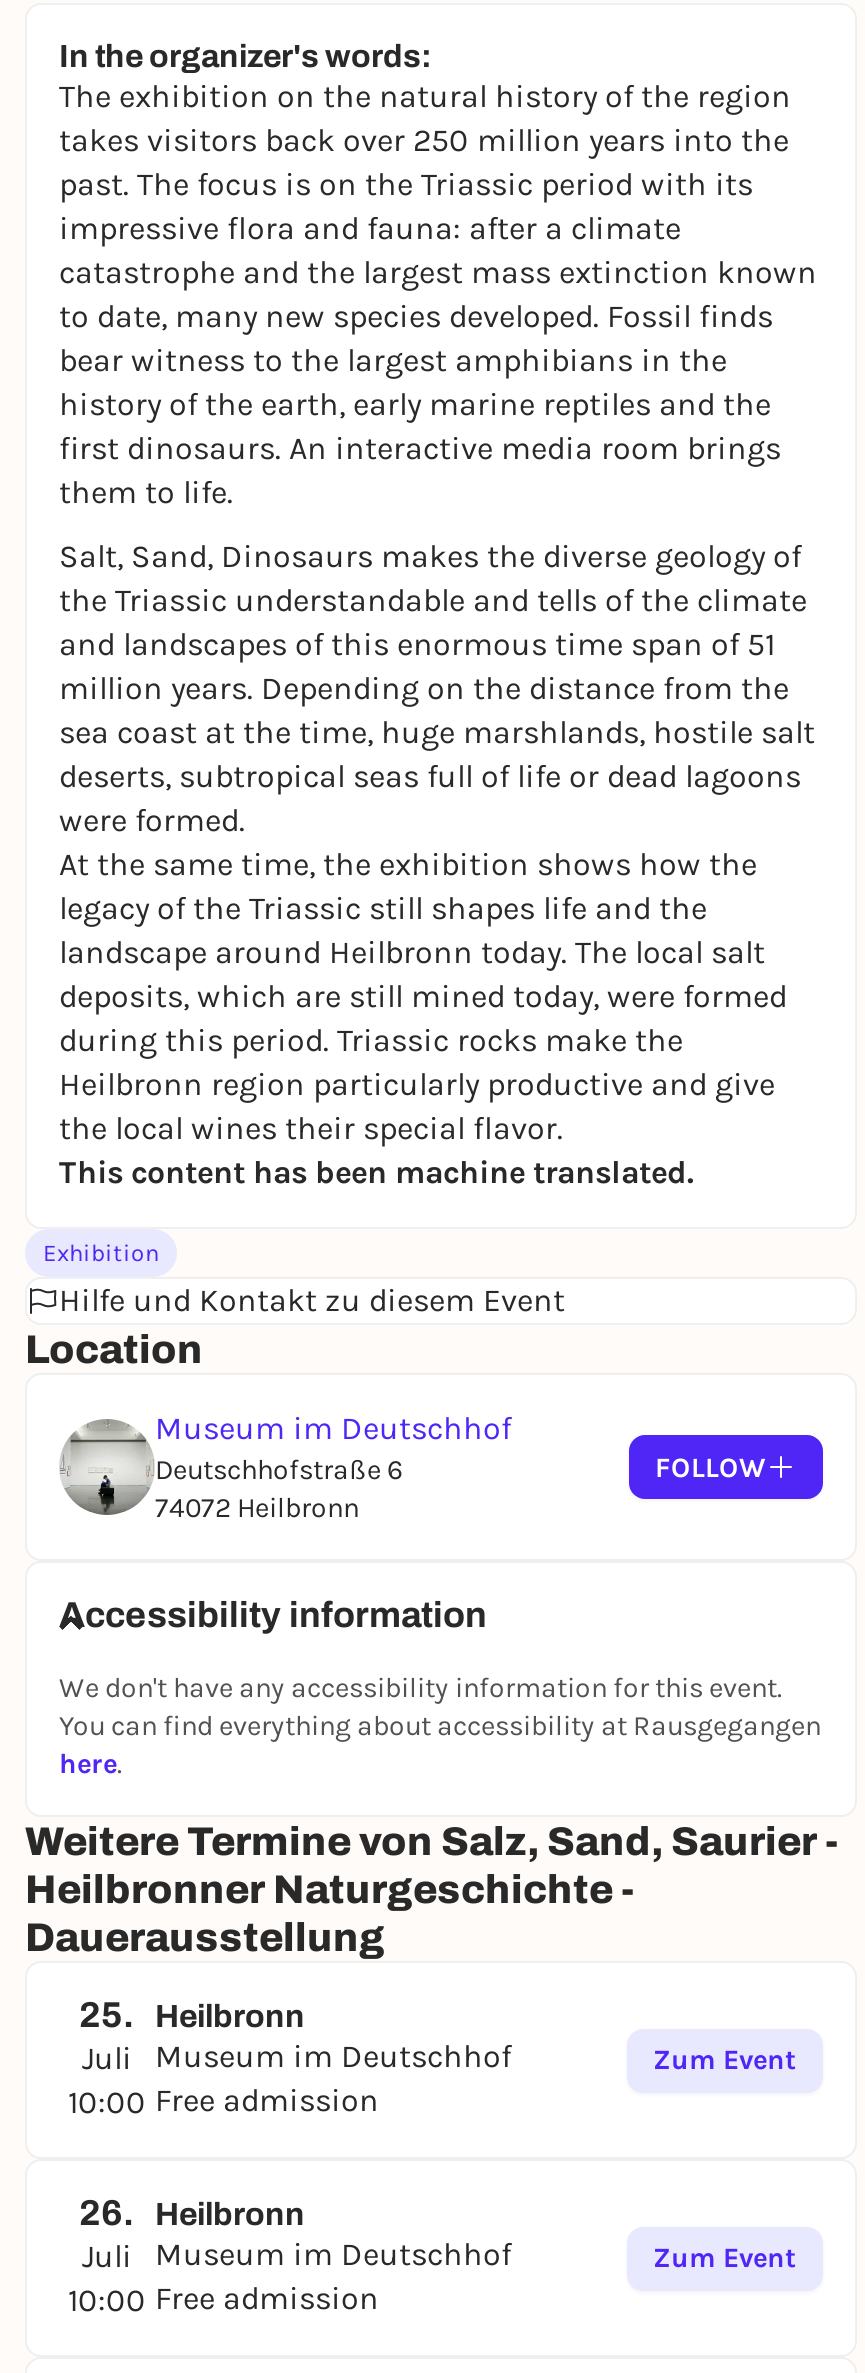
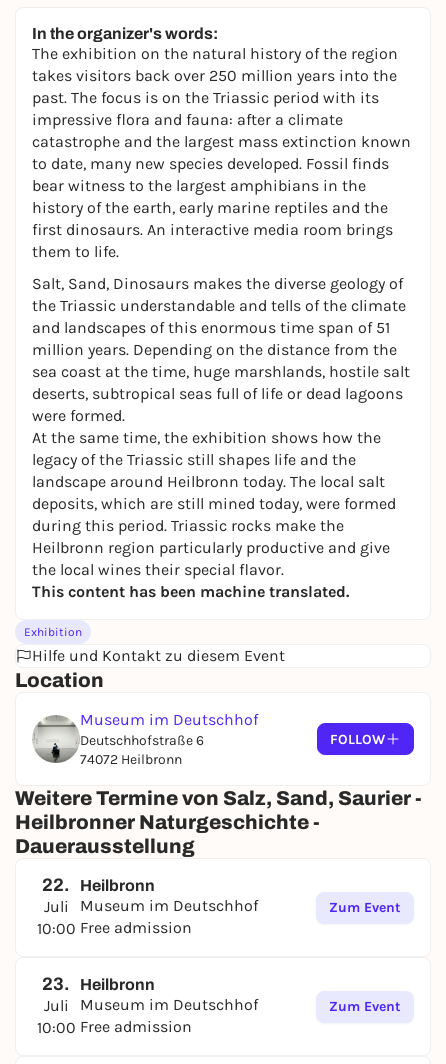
[59,1595,821,1781] Accessibility information | We don't have any accessibility information for this event. | You can find everything about accessibility at Rausgegangen | here. -> none
[79,1995,305,2035] 25. Heilbronn -> [42,875,155,895] 22. Heilbronn
[79,2193,305,2233] 26. Heilbronn -> [42,974,155,994] 23. Heilbronn

